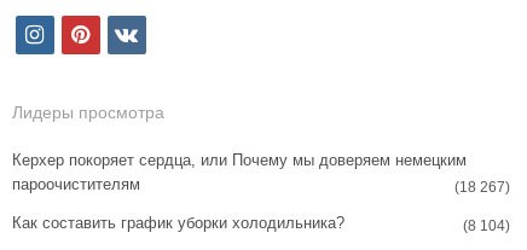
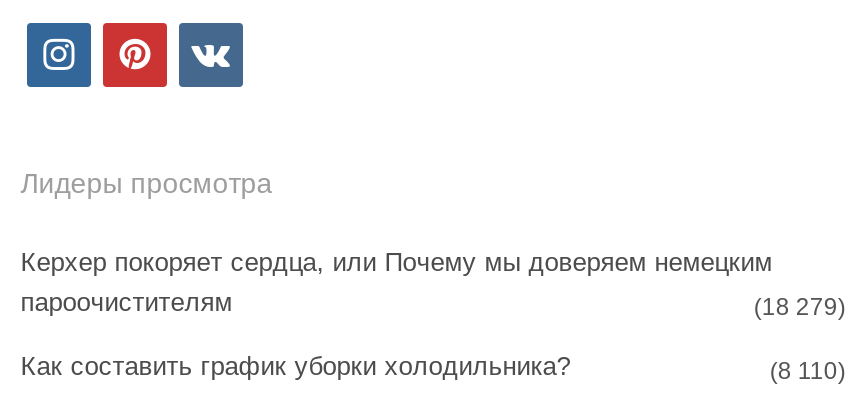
[455,179,510,196] (18 267) -> [754,292,846,320] (18 279)
[463,218,510,235] (8 104) -> [770,356,846,384] (8 110)

